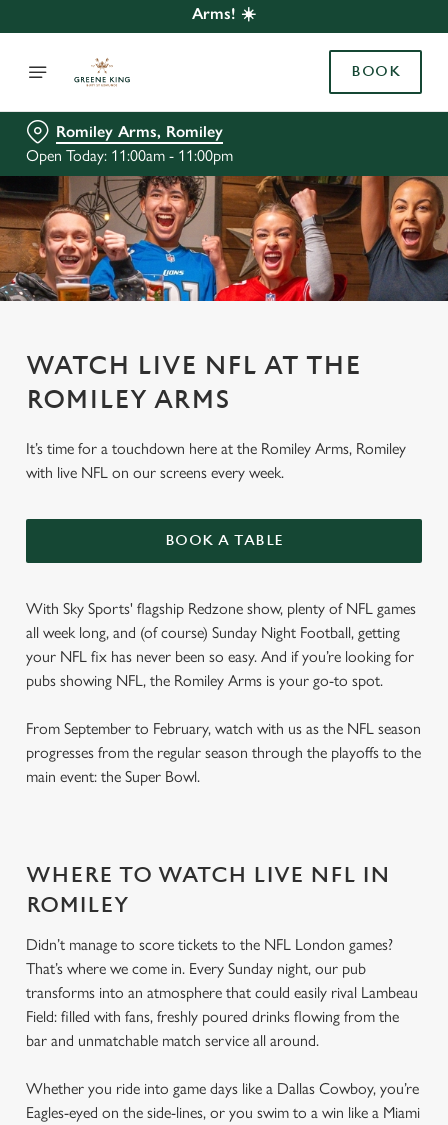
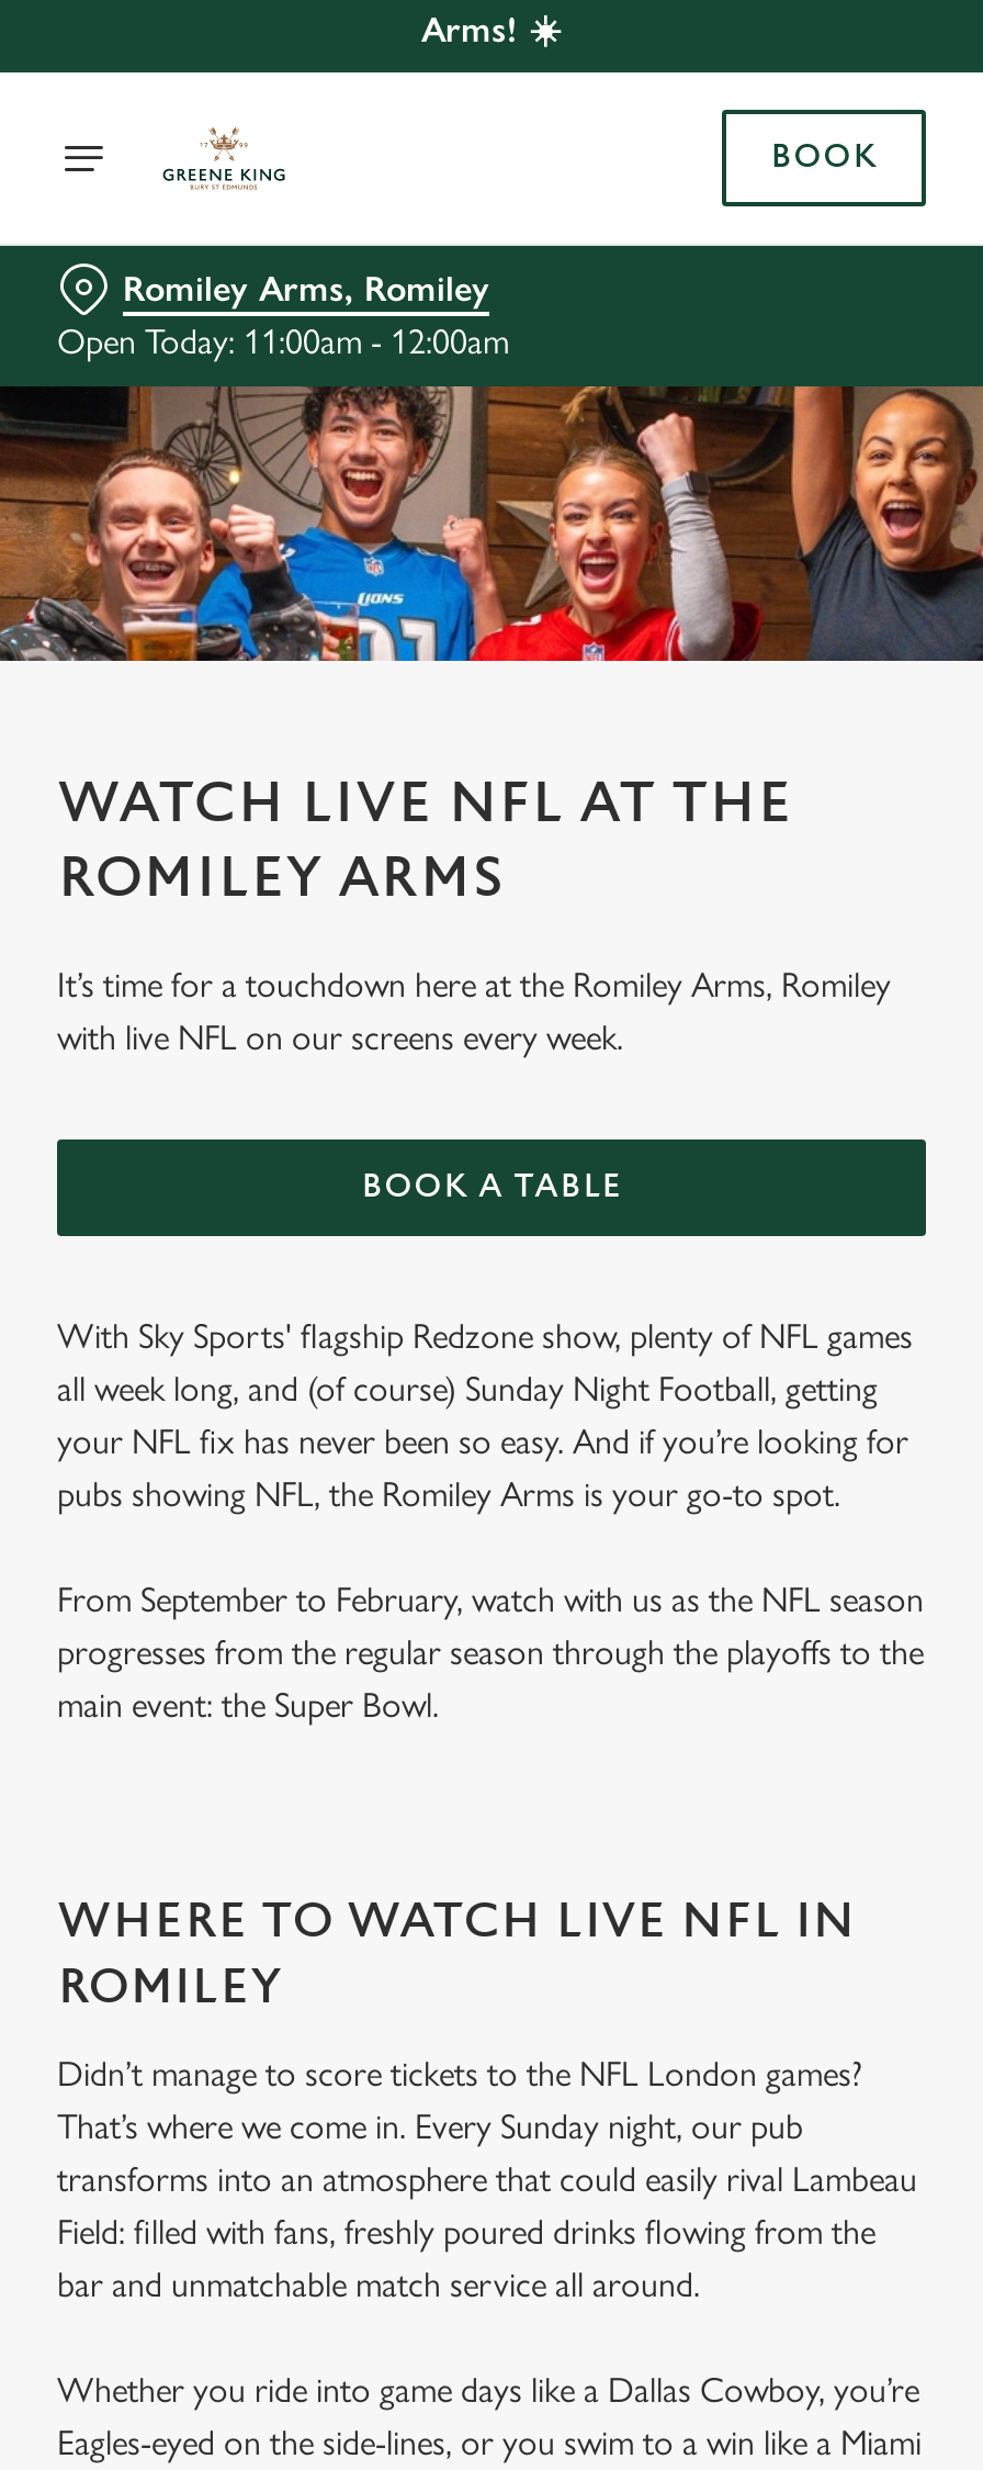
[26,146,233,165] Open Today: 11:00am - 11:00pm -> [57,321,509,362] Open Today: 11:00am - 12:00am

